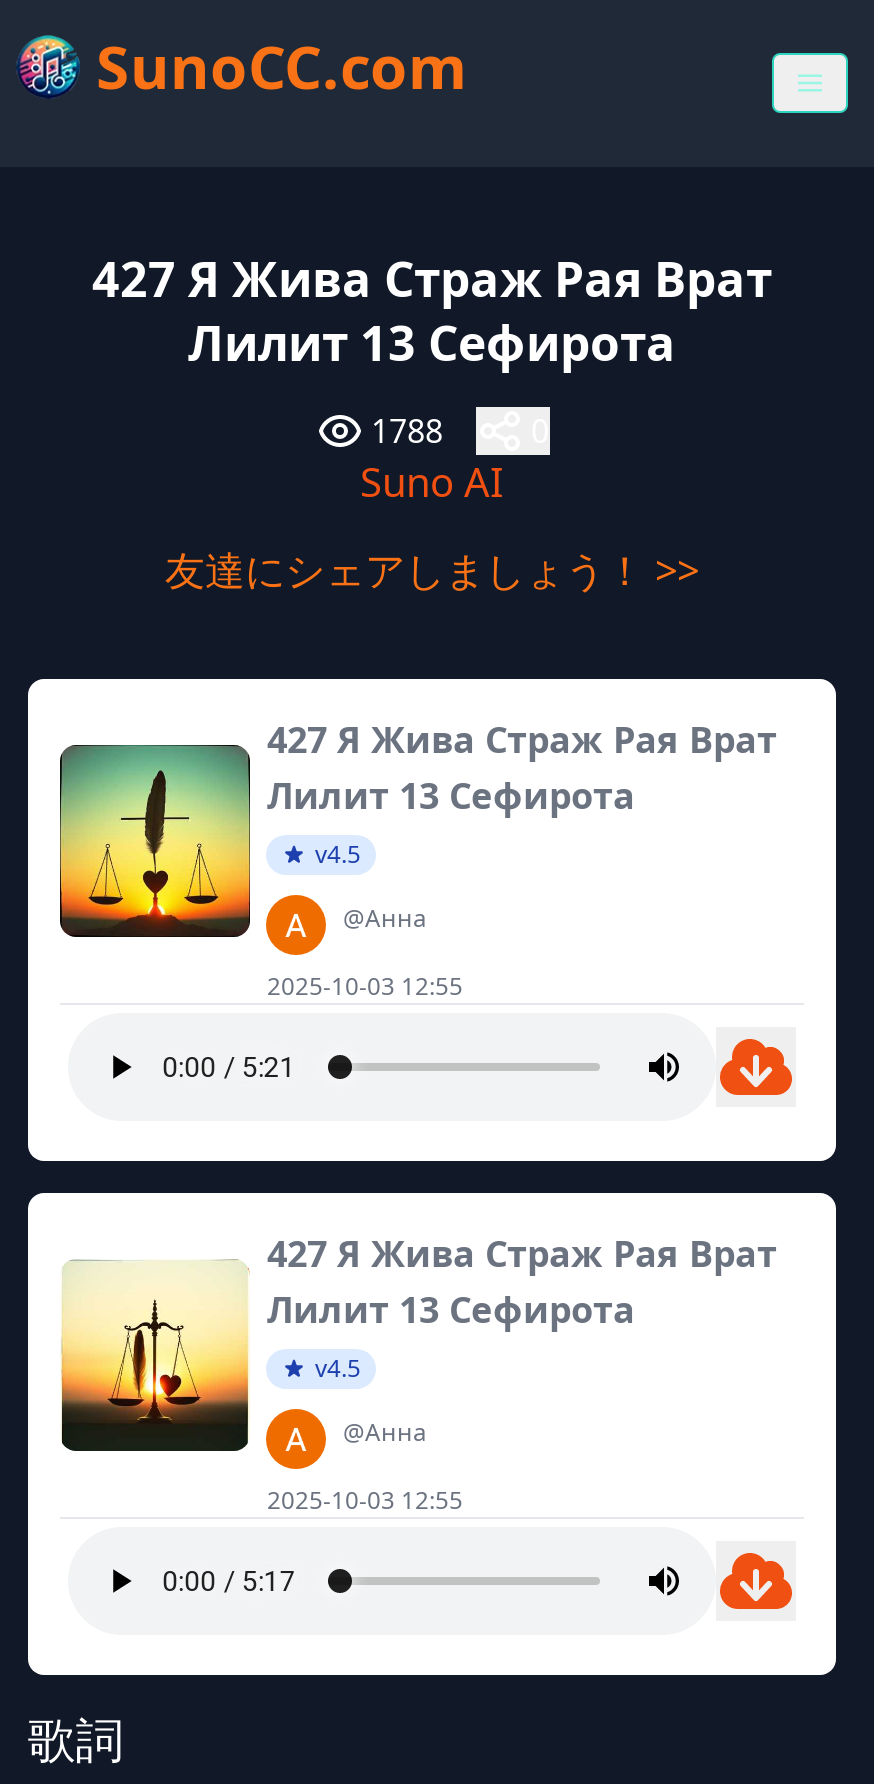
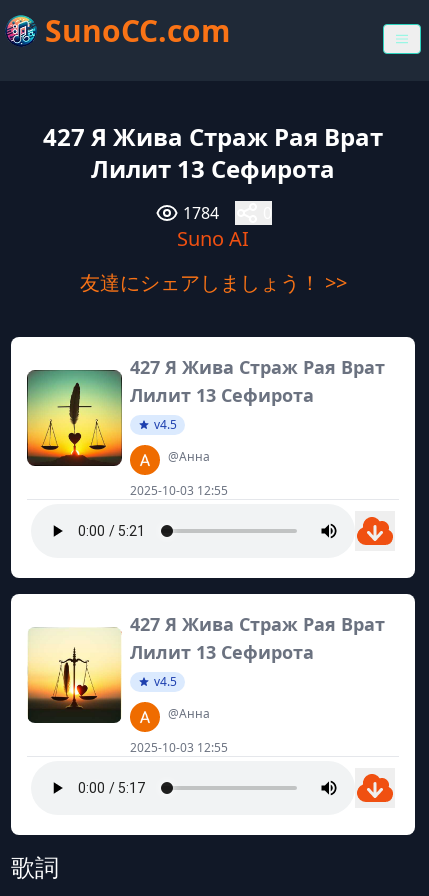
[371,409,443,453] 1788 -> [182,202,218,224] 1784

